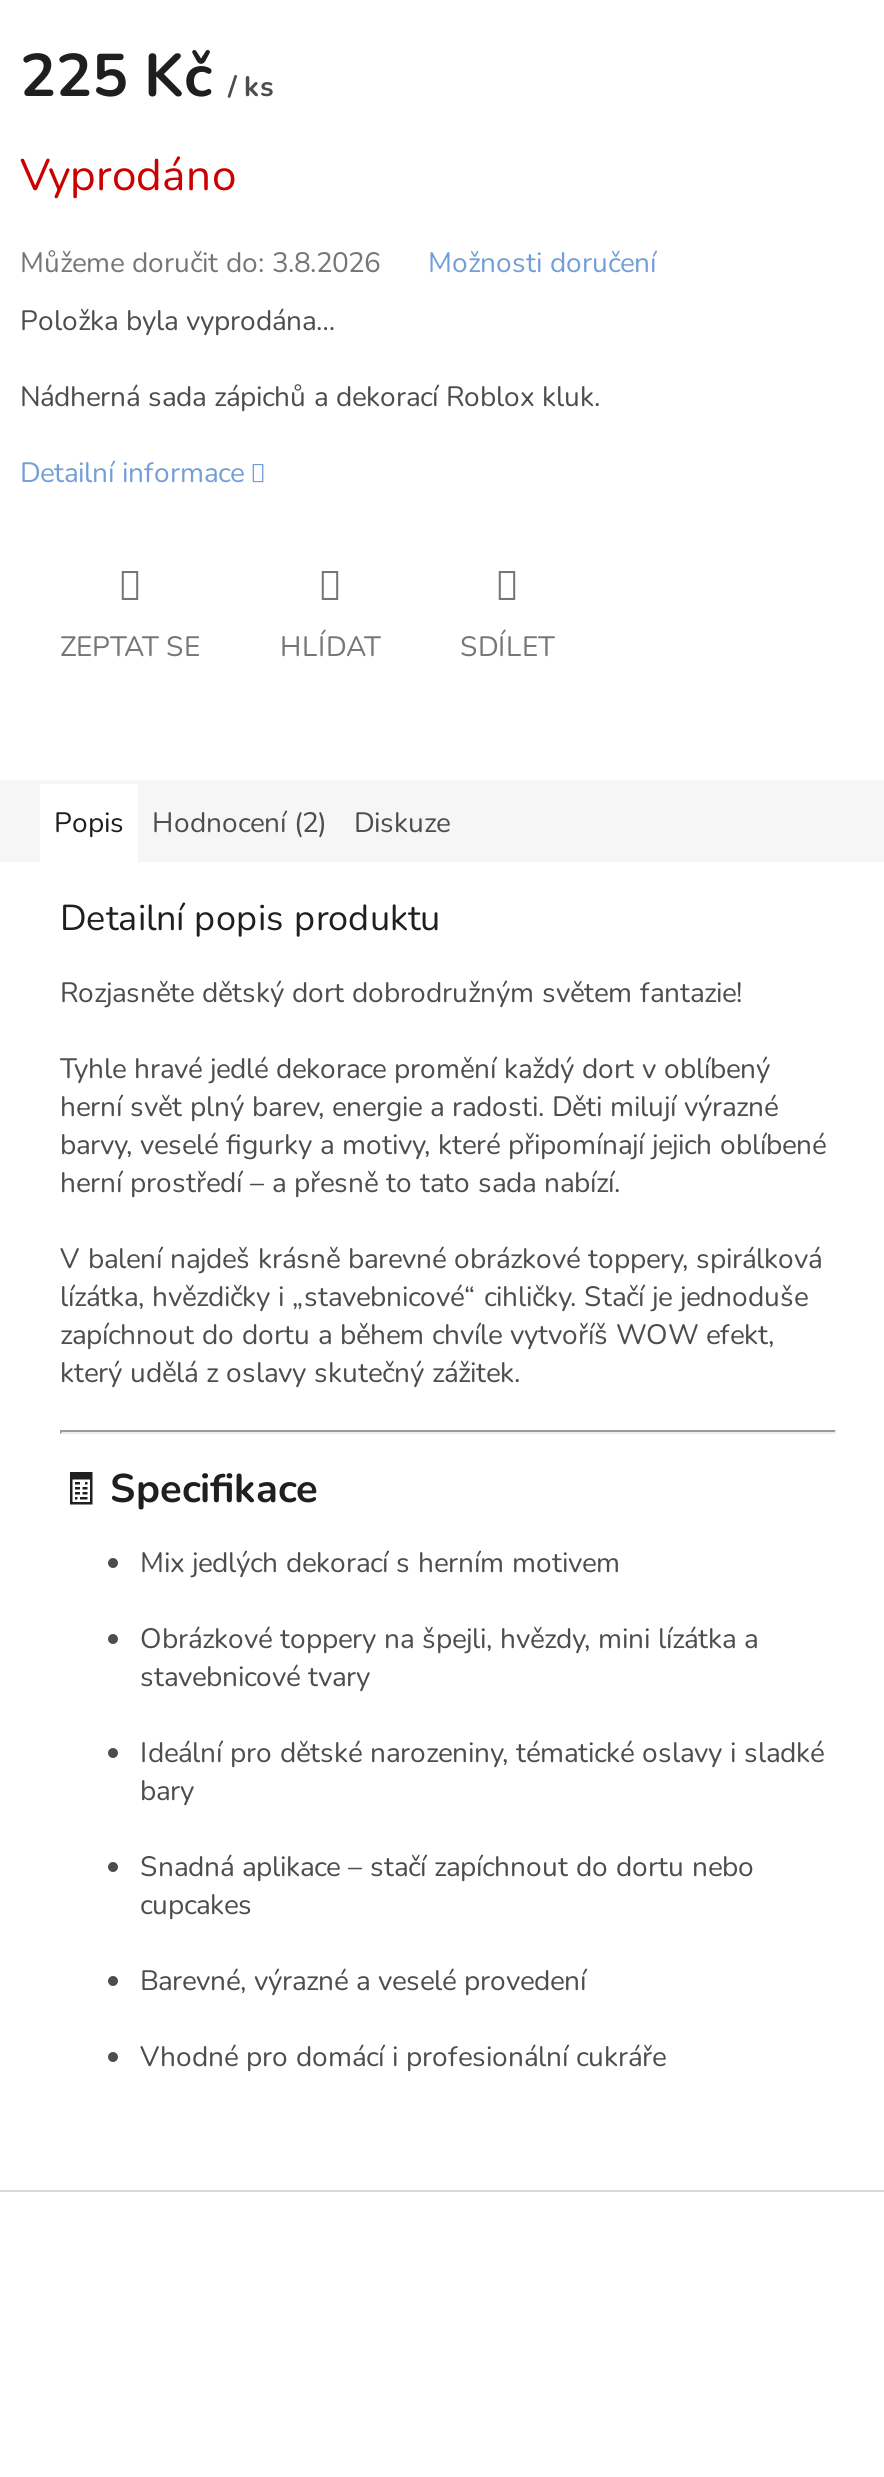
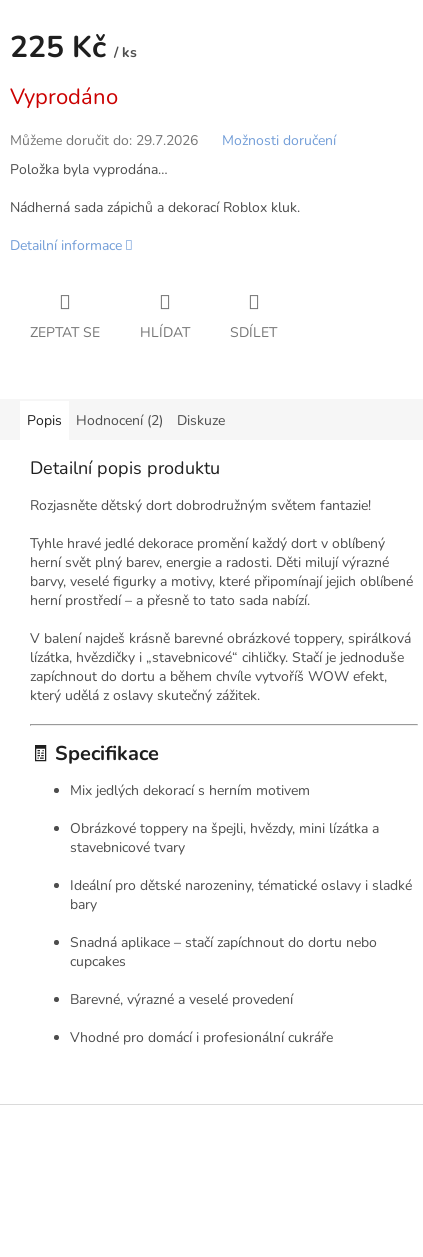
[20,245,380,283] Můžeme doručit do: 3.8.2026 -> [10,131,198,150] Můžeme doručit do: 29.7.2026

